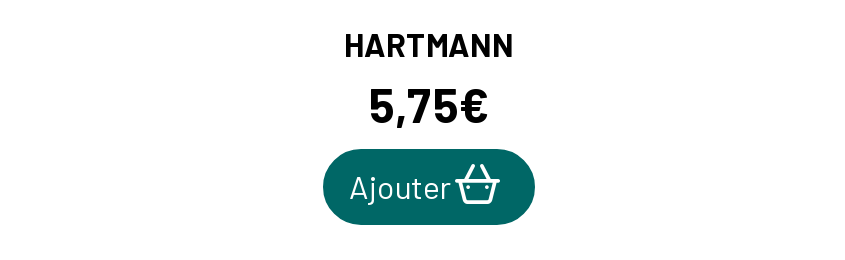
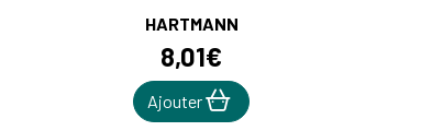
[369,75,489,133] 5,75€ -> [160,41,222,72] 8,01€

